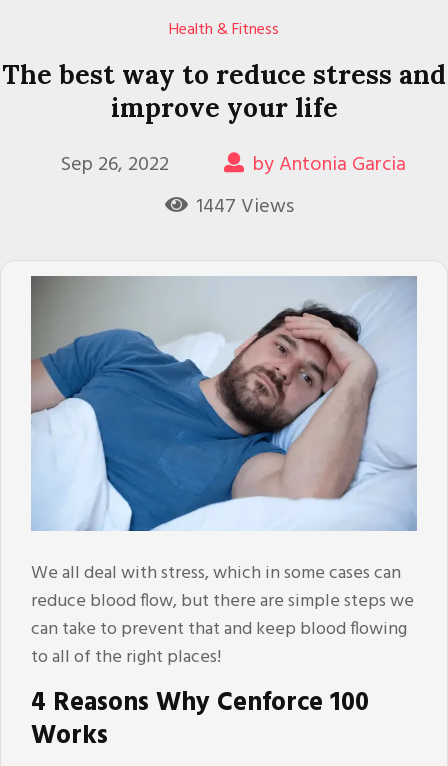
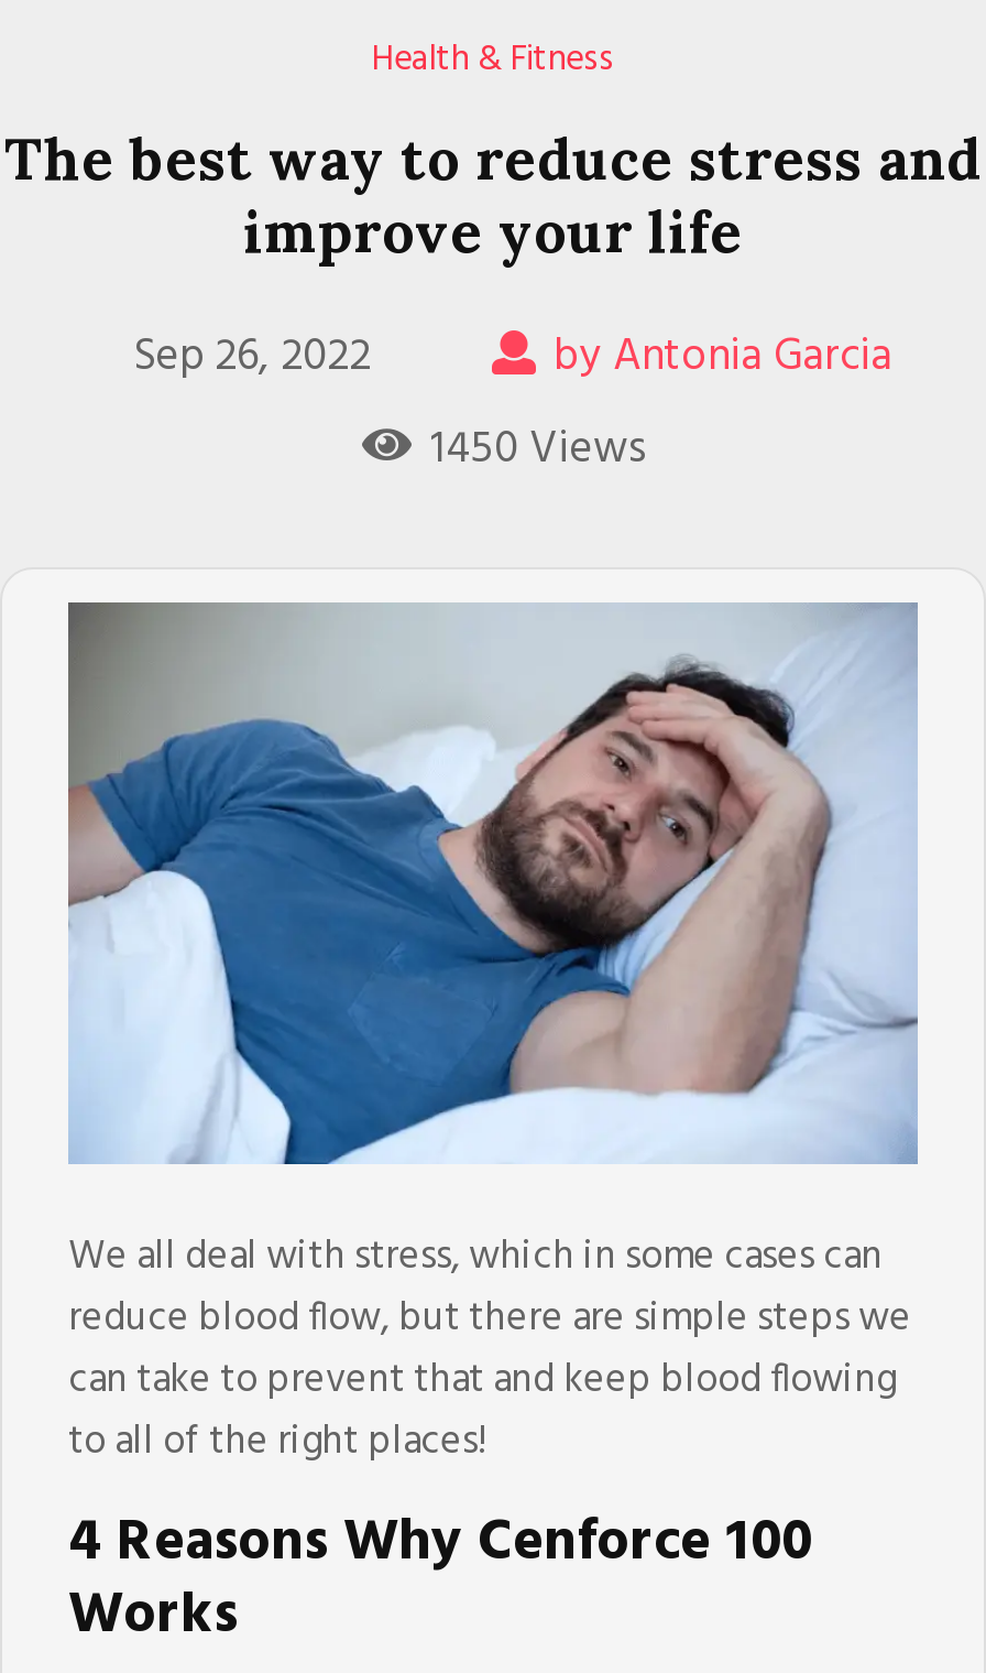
[195,191,293,223] 1447 Views -> [430,415,646,486] 1450 Views

